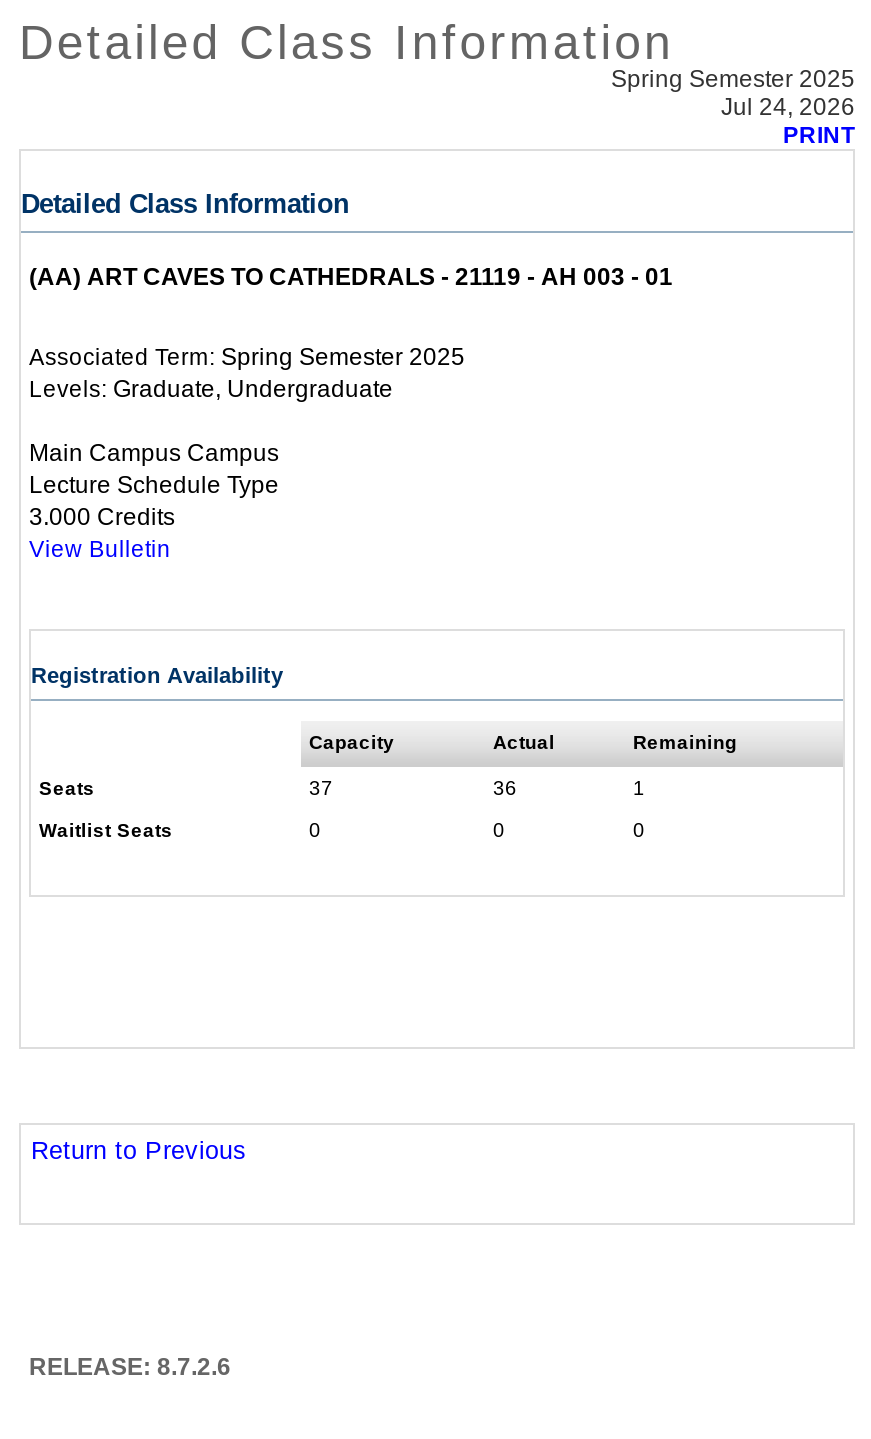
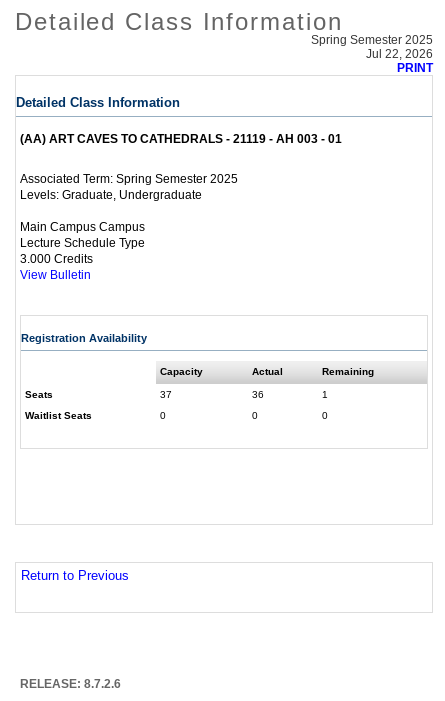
[721,93,855,121] Jul 24, 2026 -> [366,47,433,61] Jul 22, 2026

